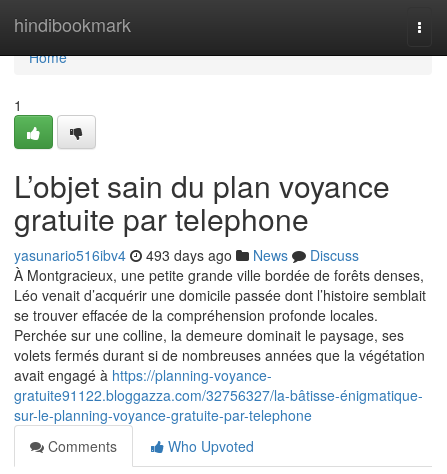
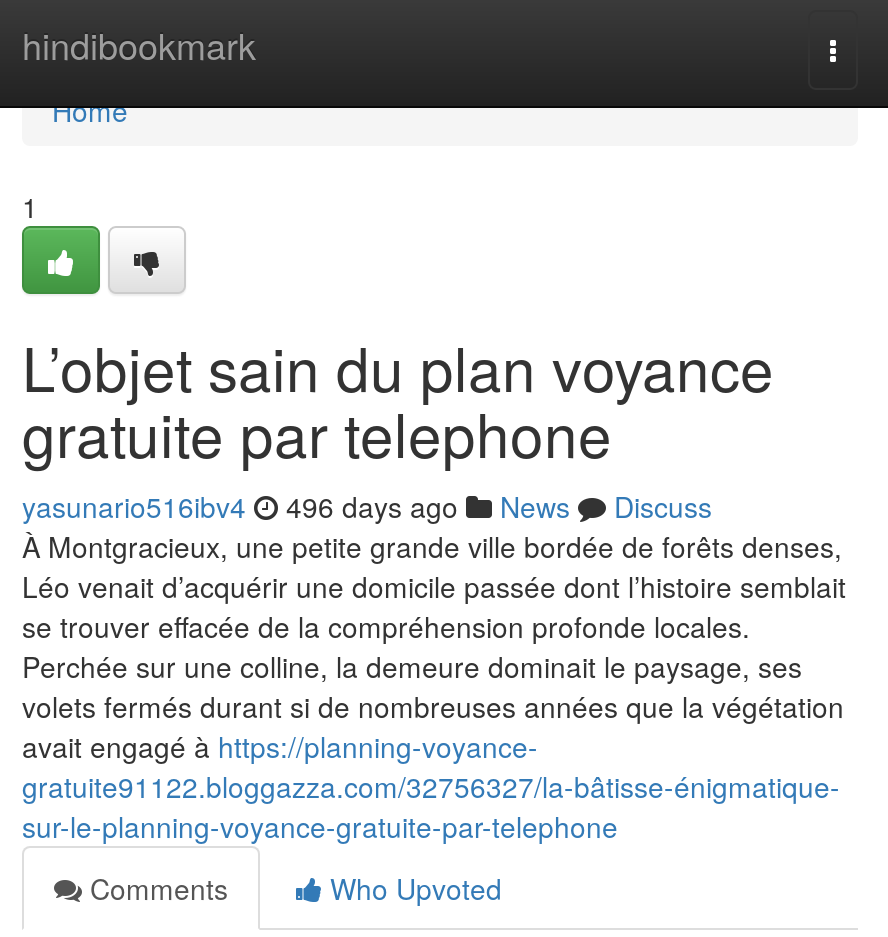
[14,245,359,265] yasunario516ibv4 493 days ago News Discuss -> [22,486,712,526] yasunario516ibv4 496 days ago News Discuss

